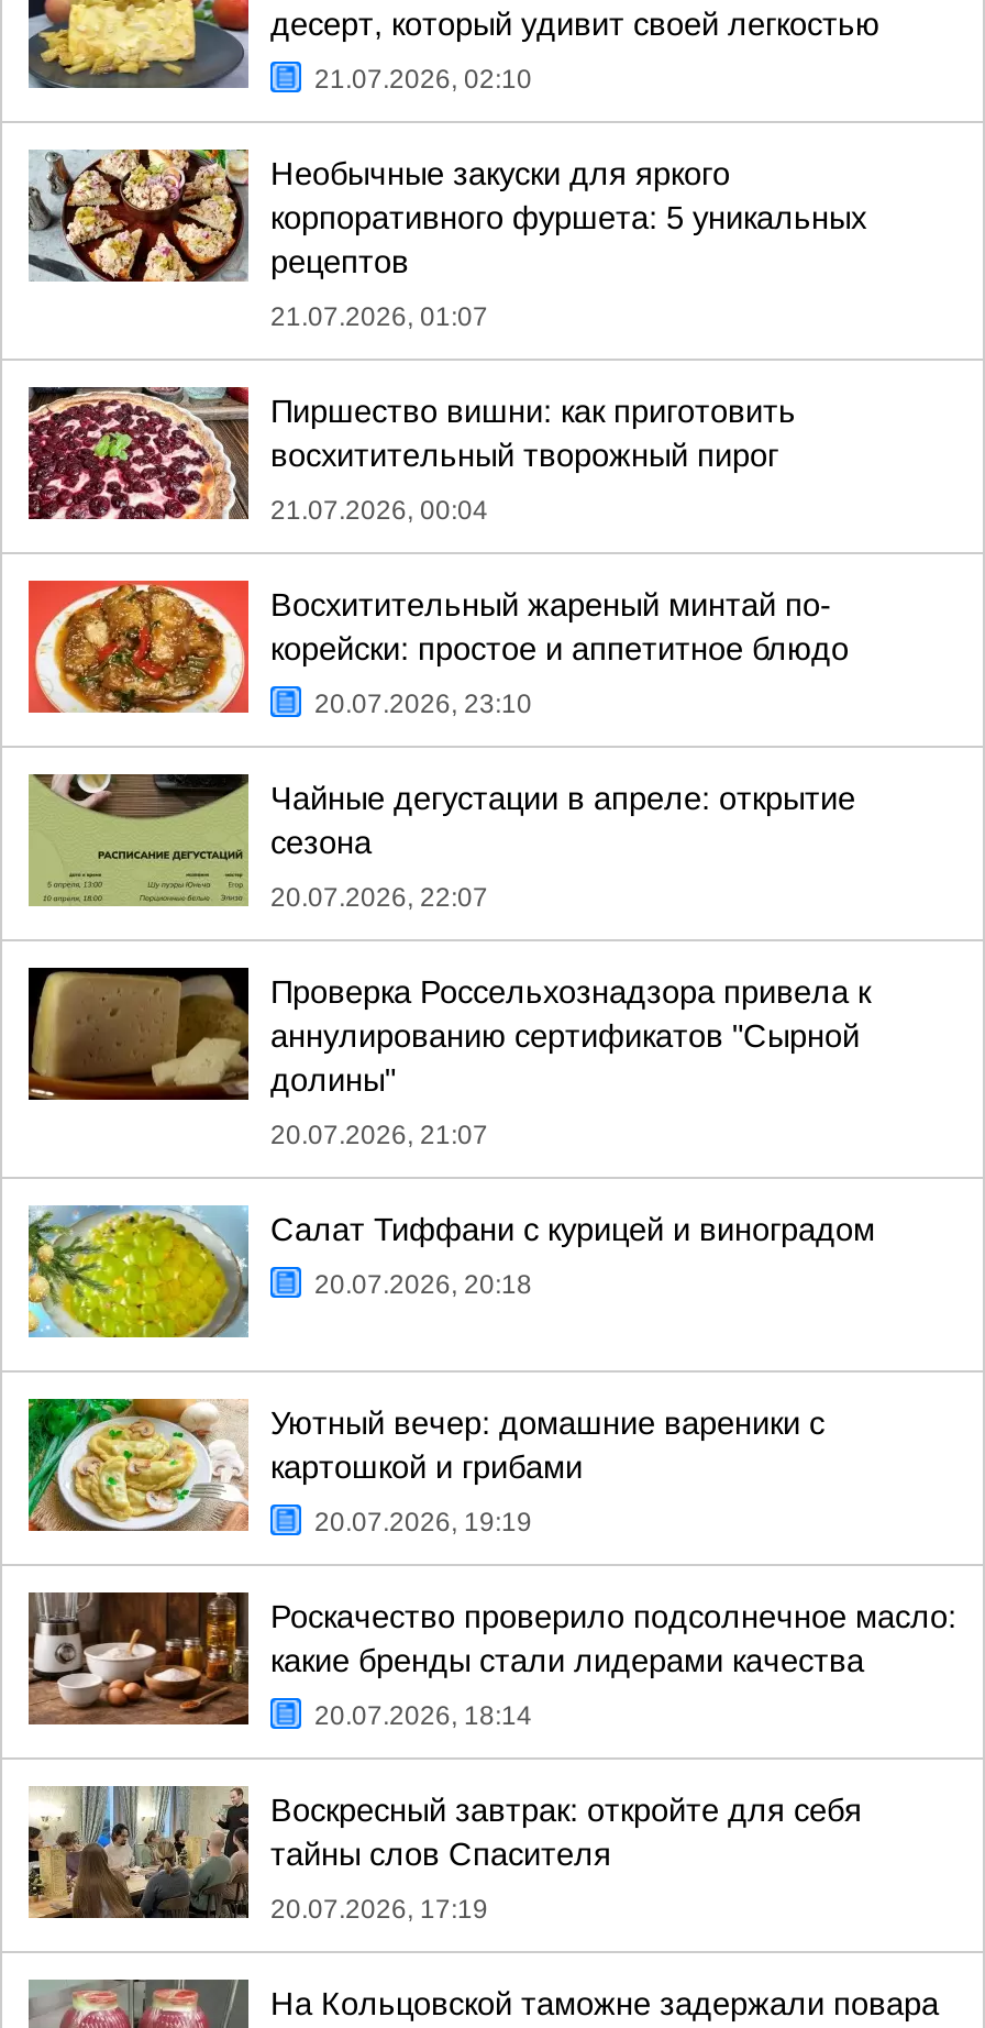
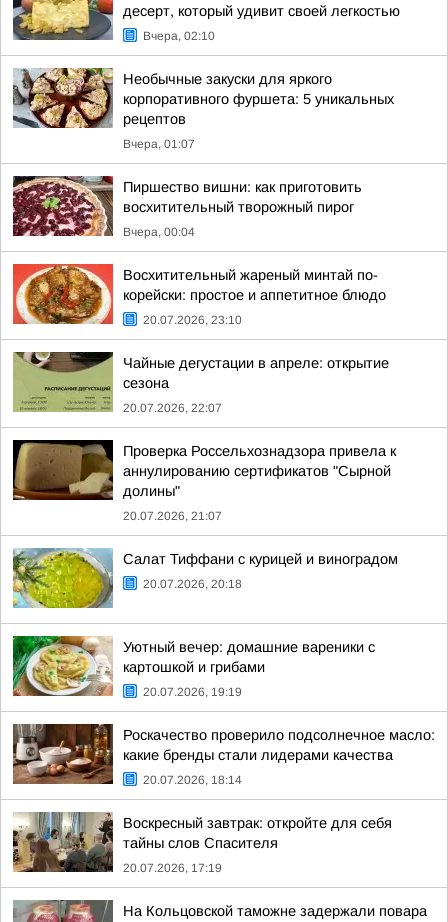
[314,64,532,95] 21.07.2026, 02:10 -> [143,29,215,43] Вчера, 02:10
[270,301,488,332] 21.07.2026, 01:07 -> [123,137,195,151] Вчера, 01:07
[270,495,488,526] 21.07.2026, 00:04 -> [123,225,195,239] Вчера, 00:04

